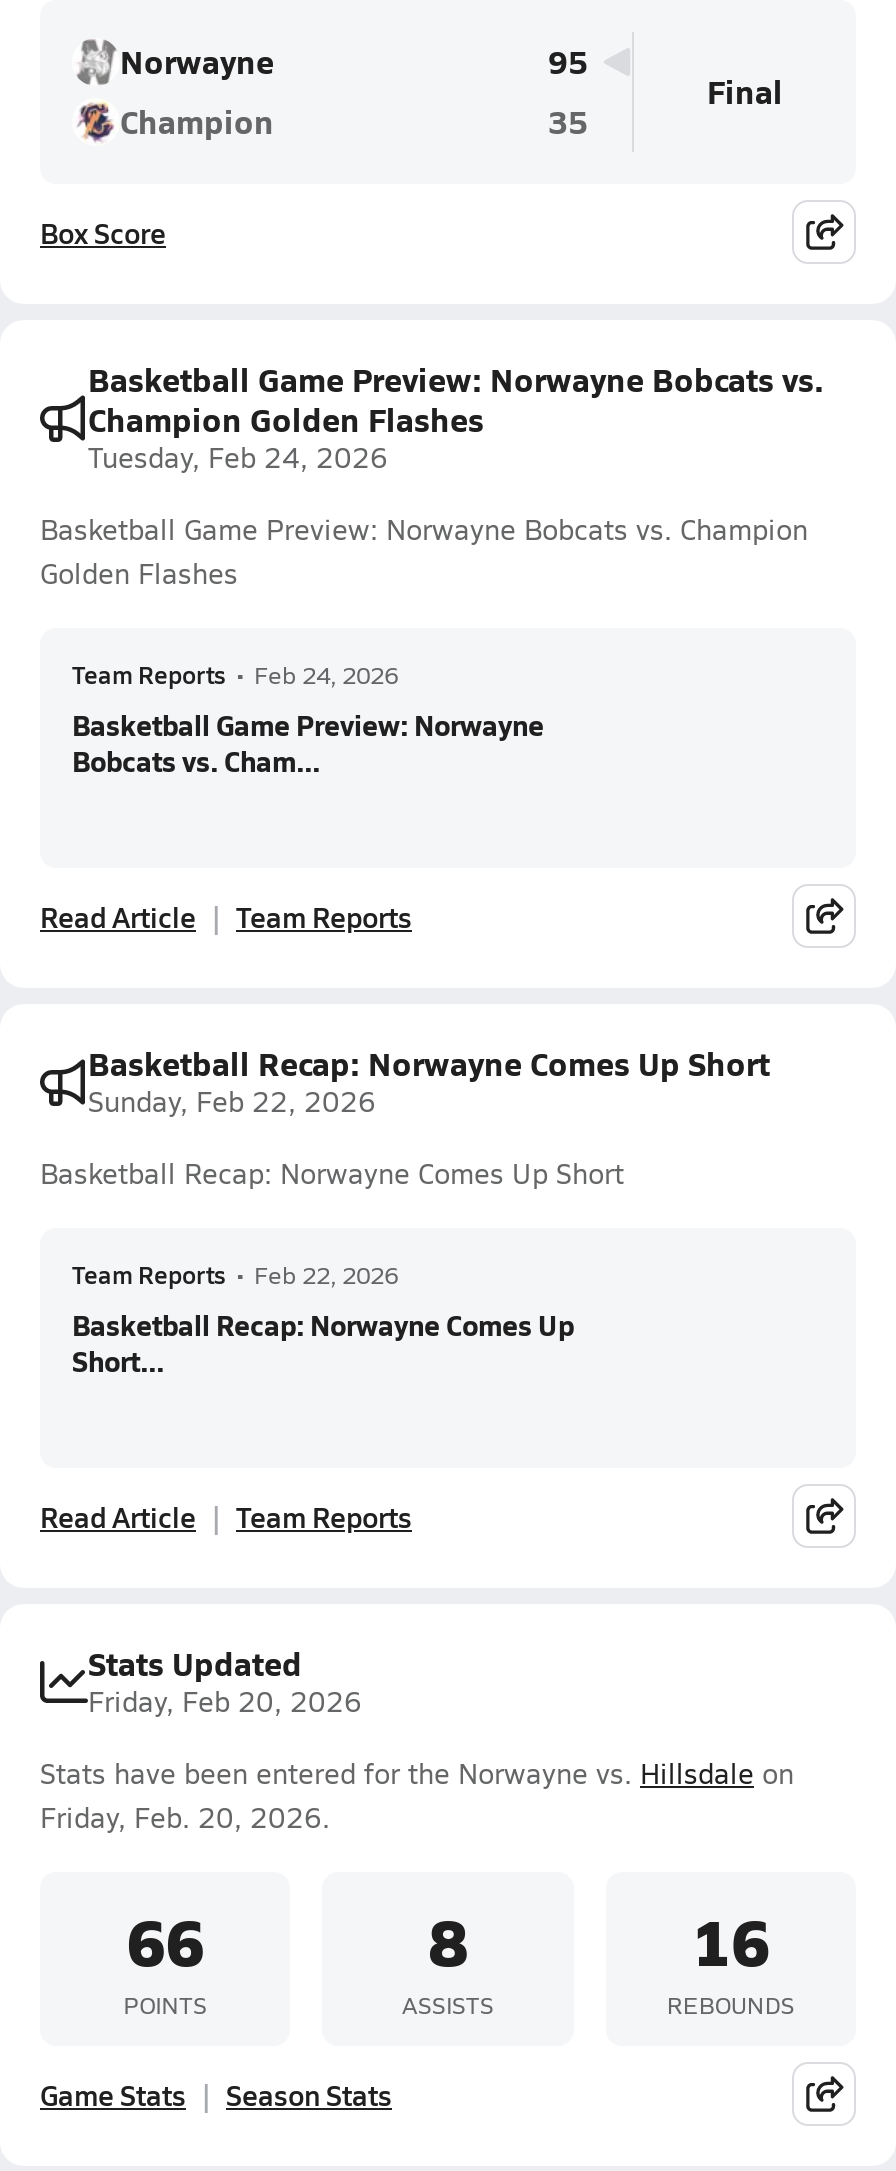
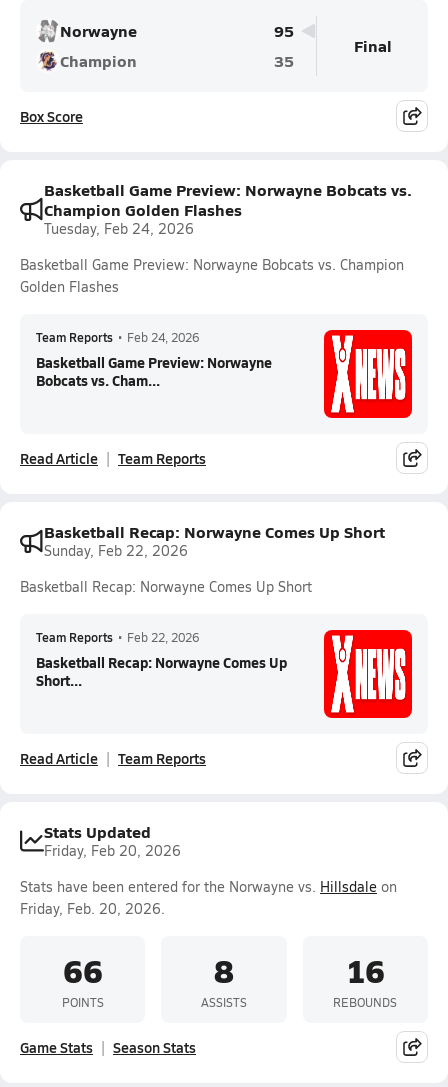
none -> [323,329,413,419] [image]
none -> [323,629,413,719] [image]

